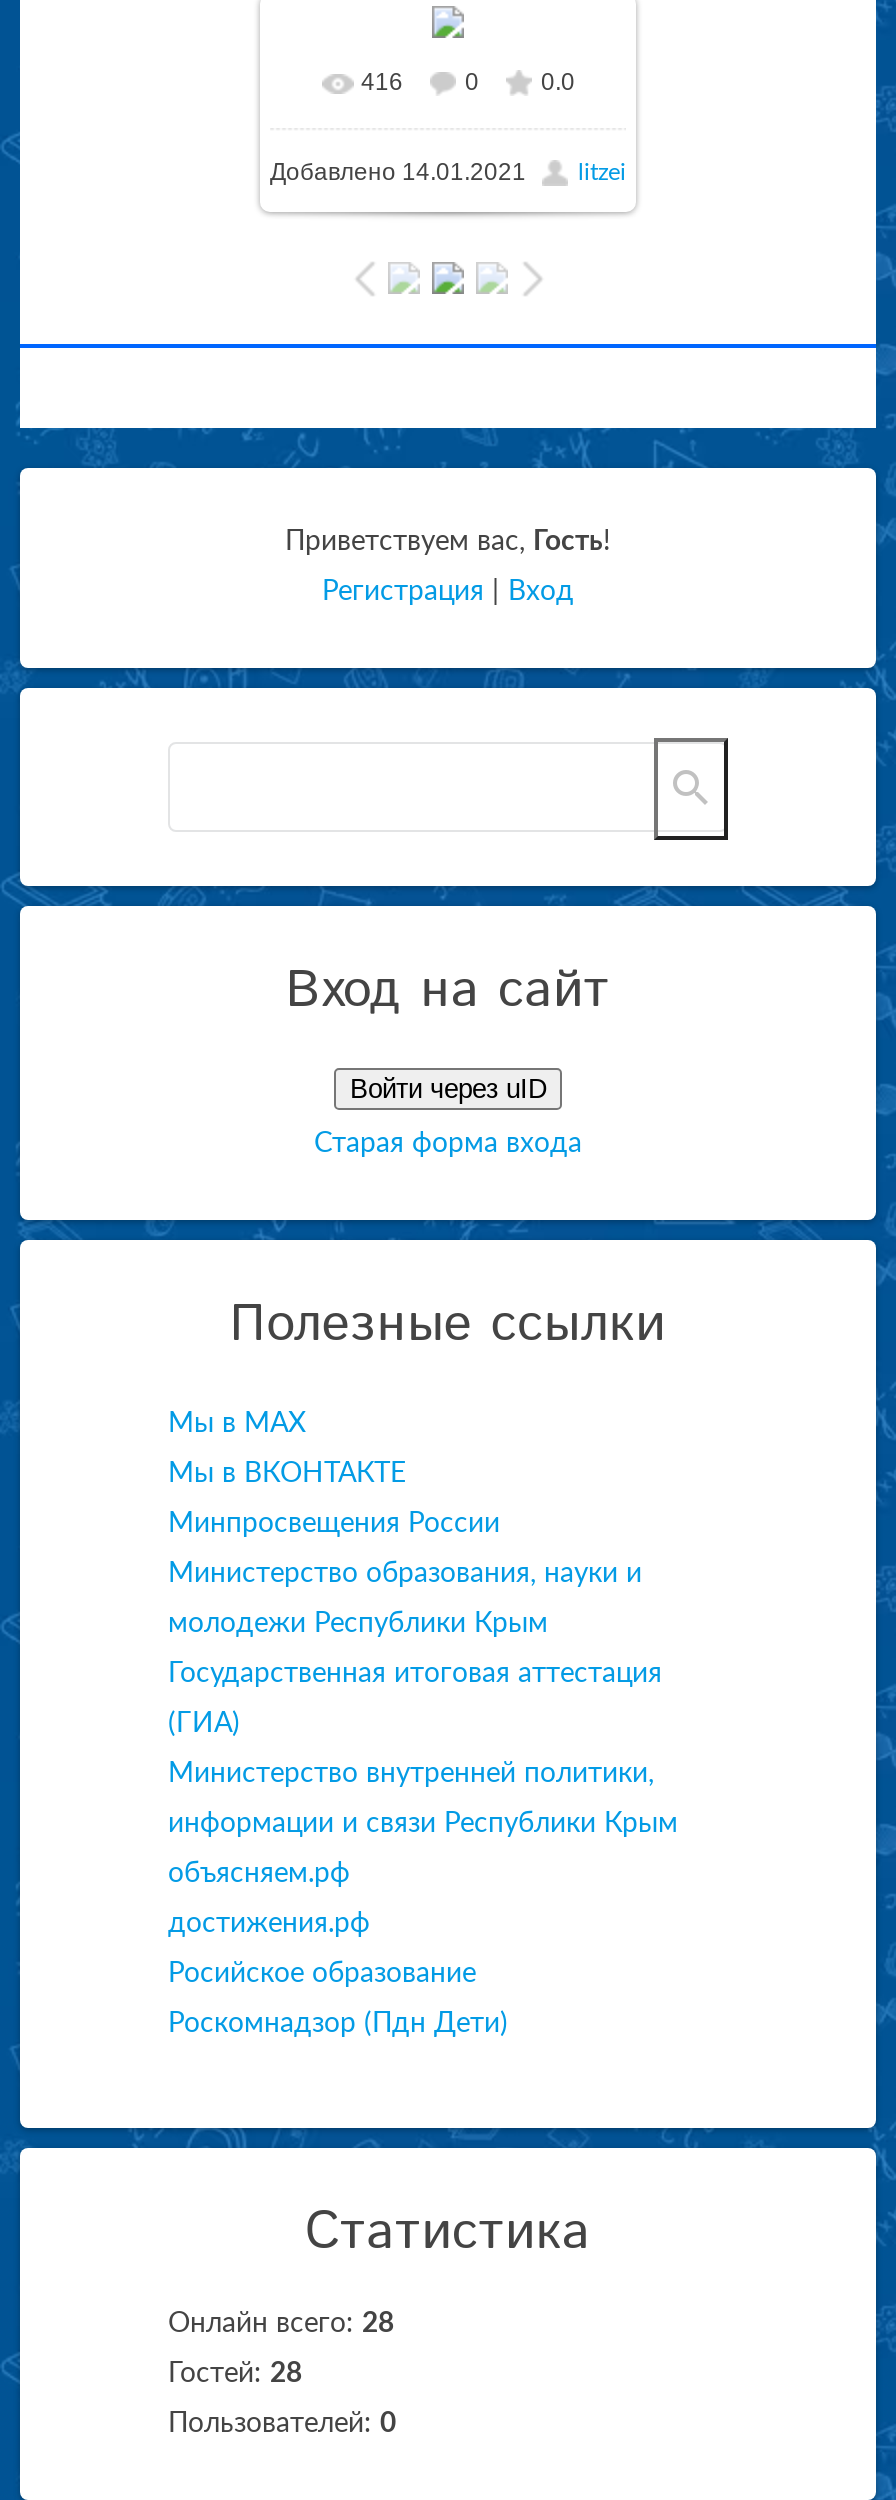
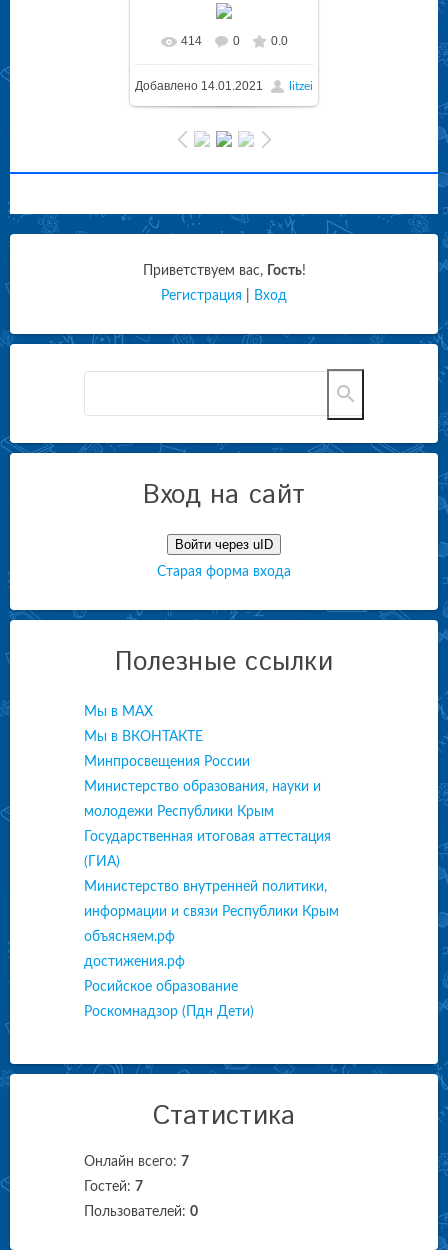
[361,68,403,96] 416 -> [180,34,201,48] 414
[168,2310,394,2338] Онлайн всего: 28 -> [84,1155,189,1169] Онлайн всего: 7
[168,2360,302,2388] Гостей: 28 -> [84,1180,143,1194] Гостей: 7

